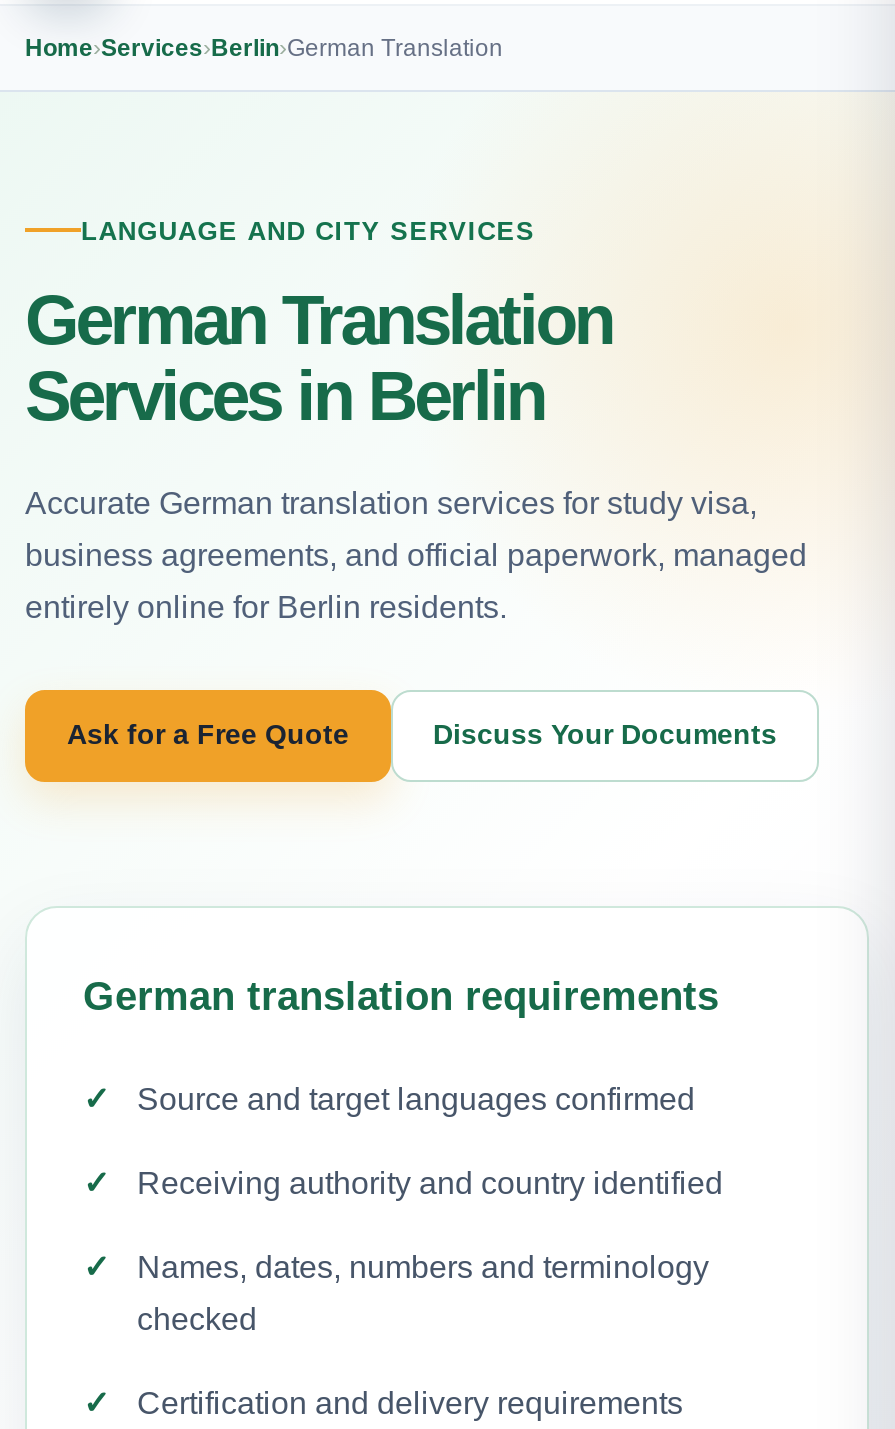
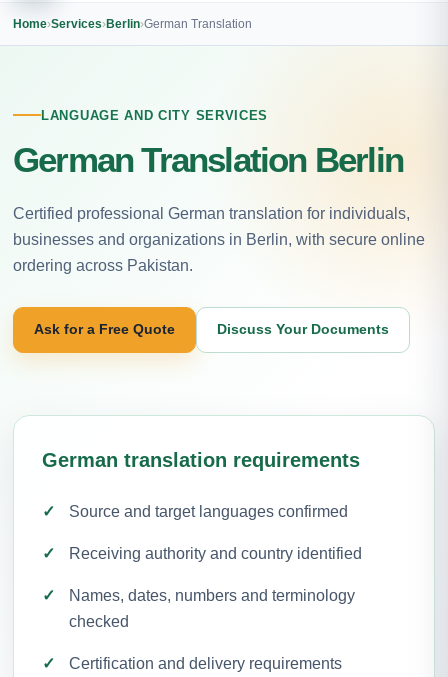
[25,279,612,433] German Translation | Services in Berlin -> [13,139,403,178] German Translation Berlin
[25,485,757,519] Accurate German translation services for study visa, -> [13,204,410,221] Certified professional German translation for individuals,
[25,537,807,571] business agreements, and official paperwork, managed -> [13,230,425,247] businesses and organizations in Berlin, with secure online
[25,589,507,623] entirely online for Berlin residents. -> [13,256,193,273] ordering across Pakistan.

